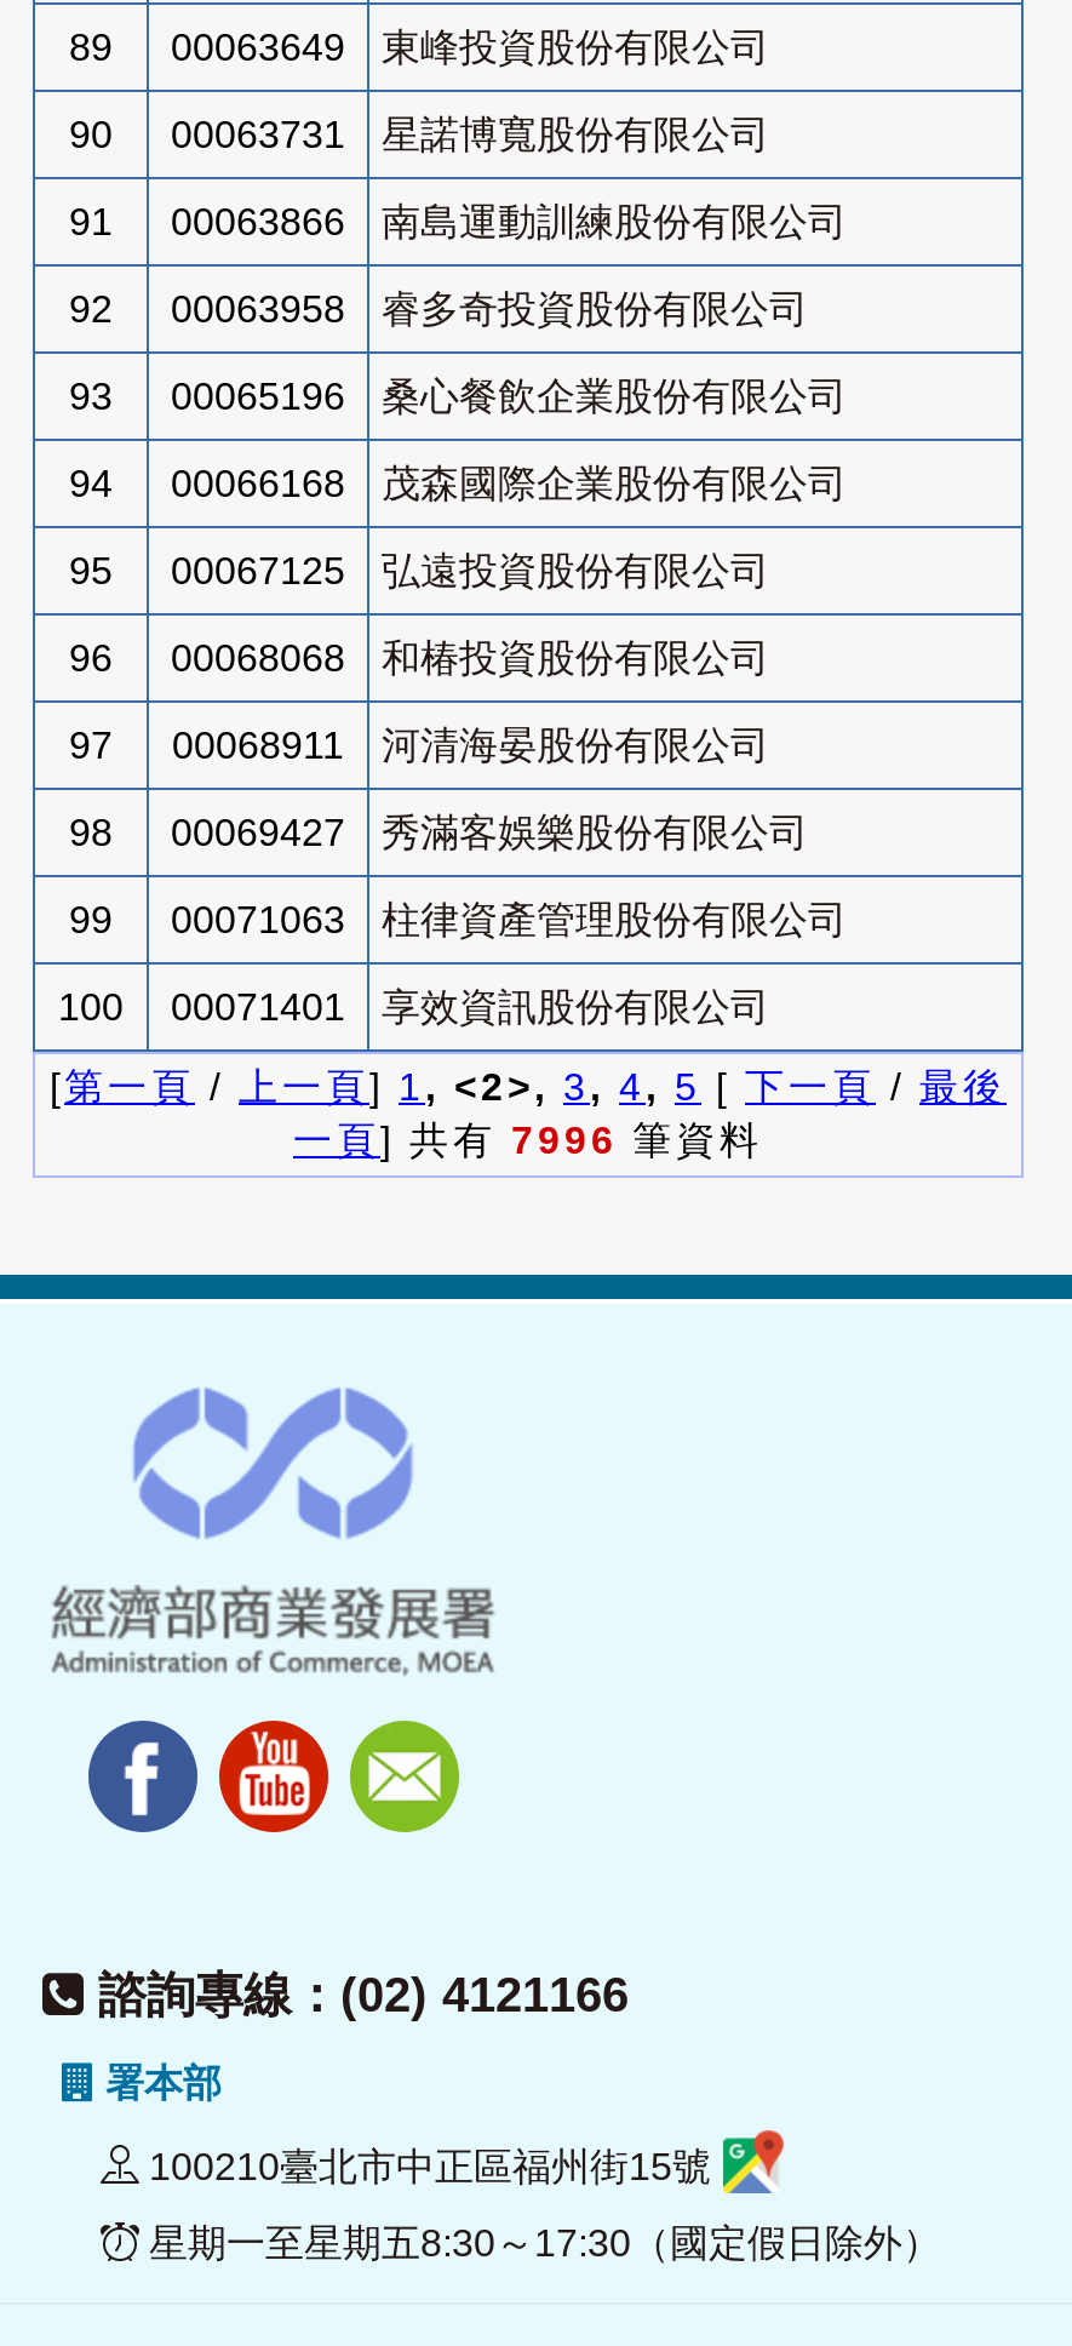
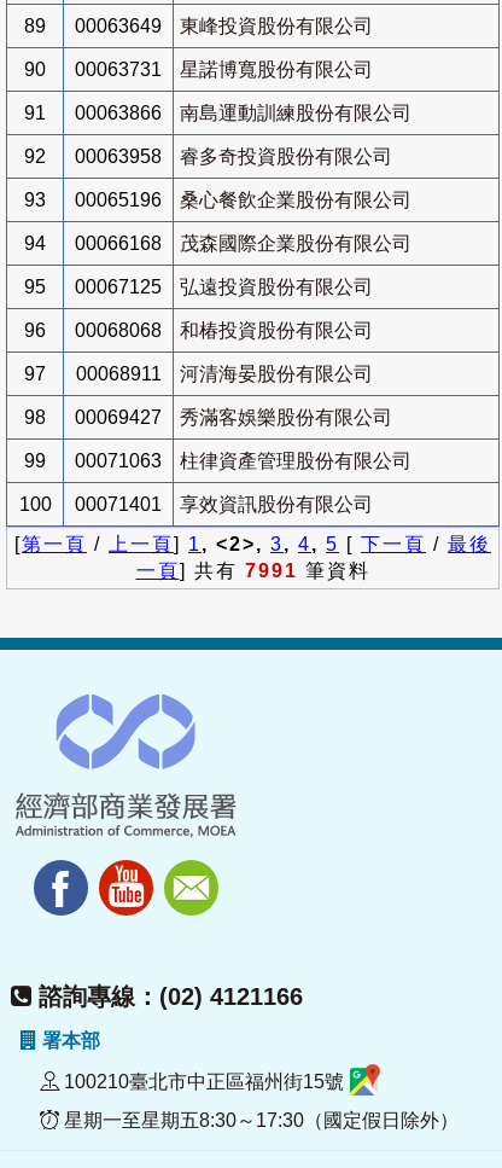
[293,1119,763,1161] 一頁] 共有7996筆資料 -> [136,560,370,581] 一頁] 共有7991筆資料

